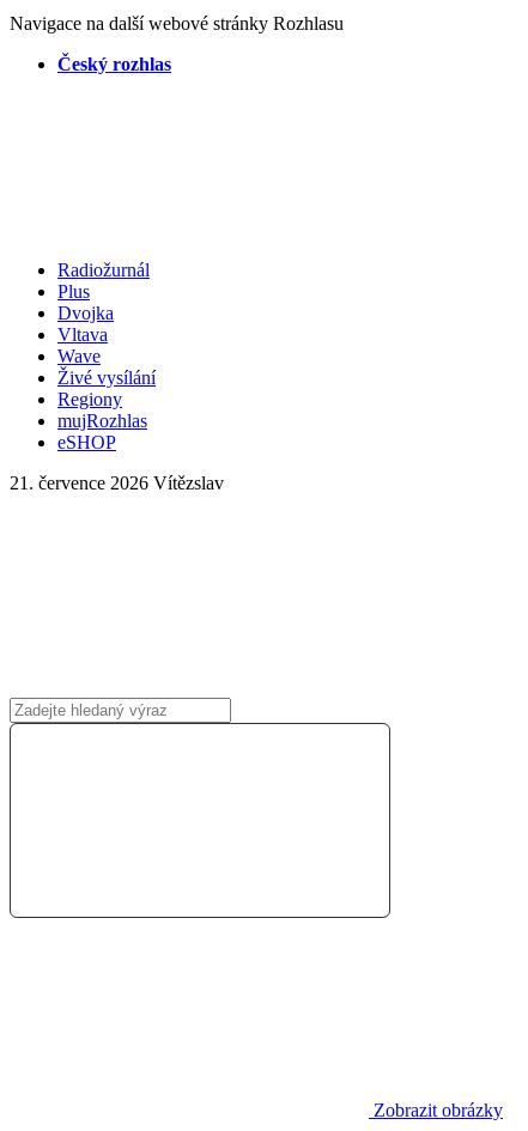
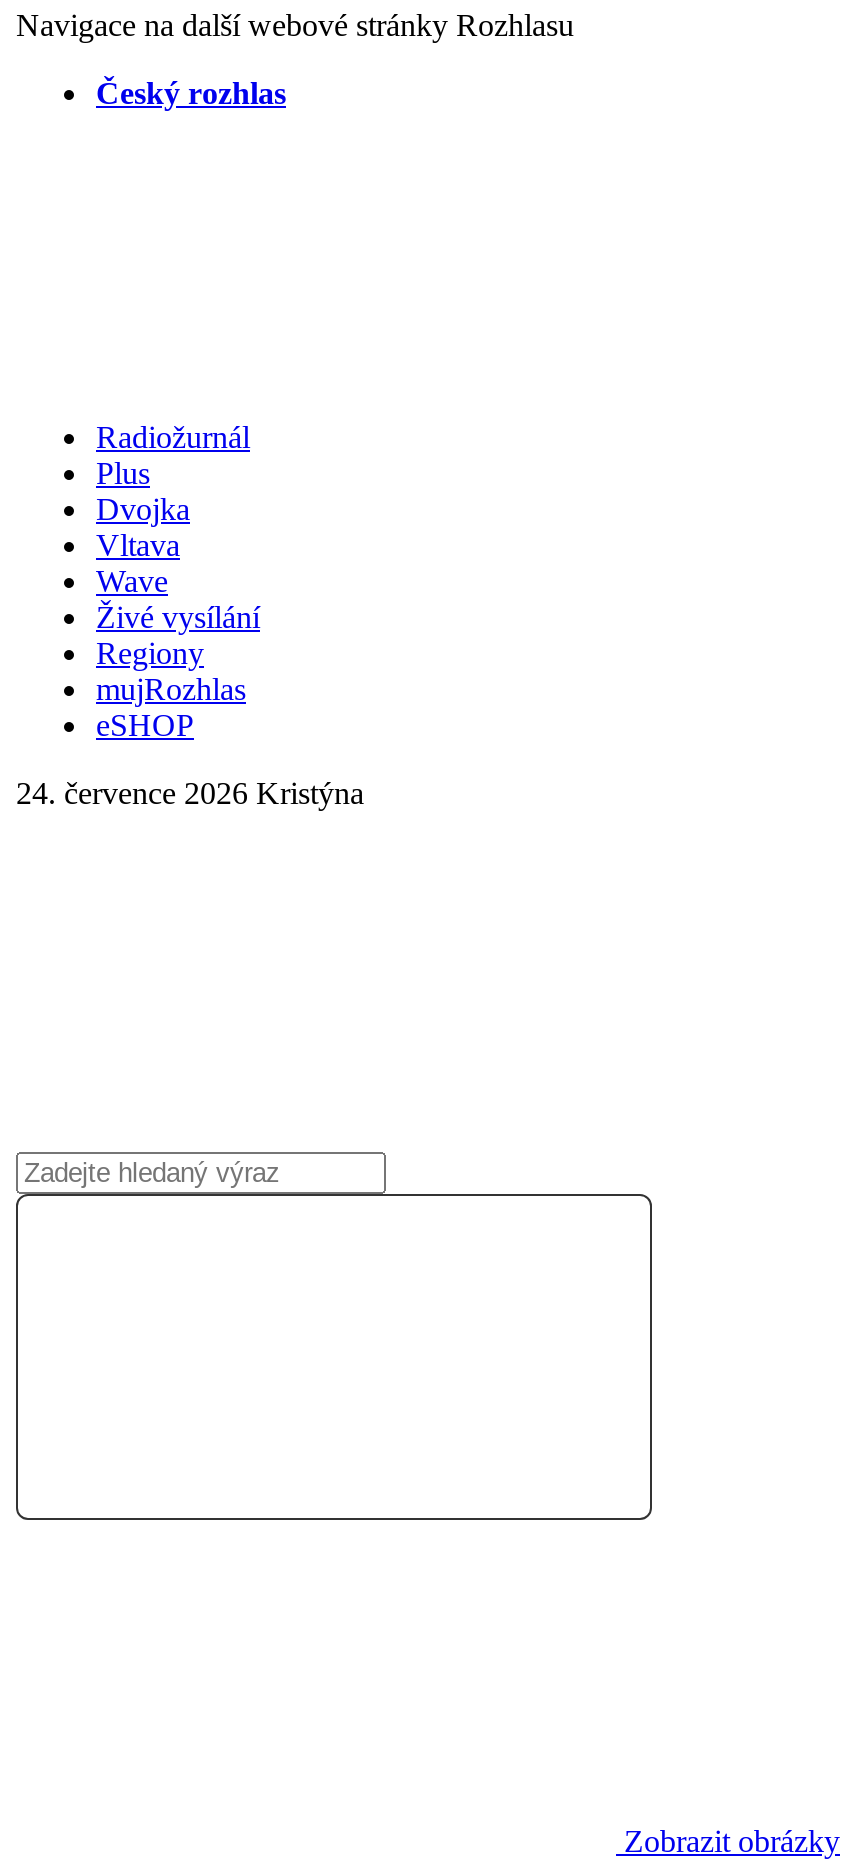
[10,473,224,493] 21. července 2026 Vítězslav -> [16,776,364,810] 24. července 2026 Kristýna

